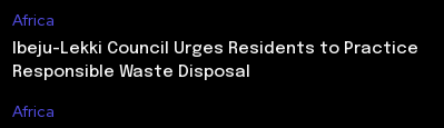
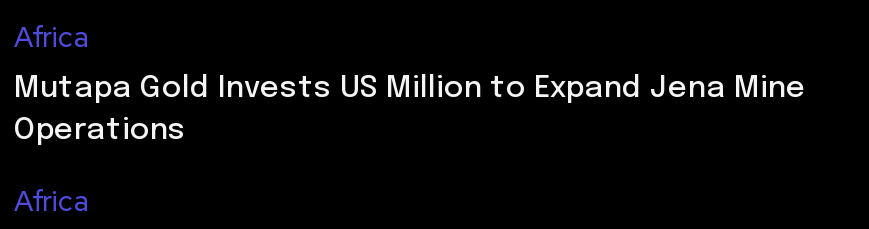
[12,40,418,81] Ibeju-Lekki Council Urges Residents to Practice | Responsible Waste Disposal -> [14,73,806,147] Mutapa Gold Invests US Million to Expand Jena Mine | Operations

